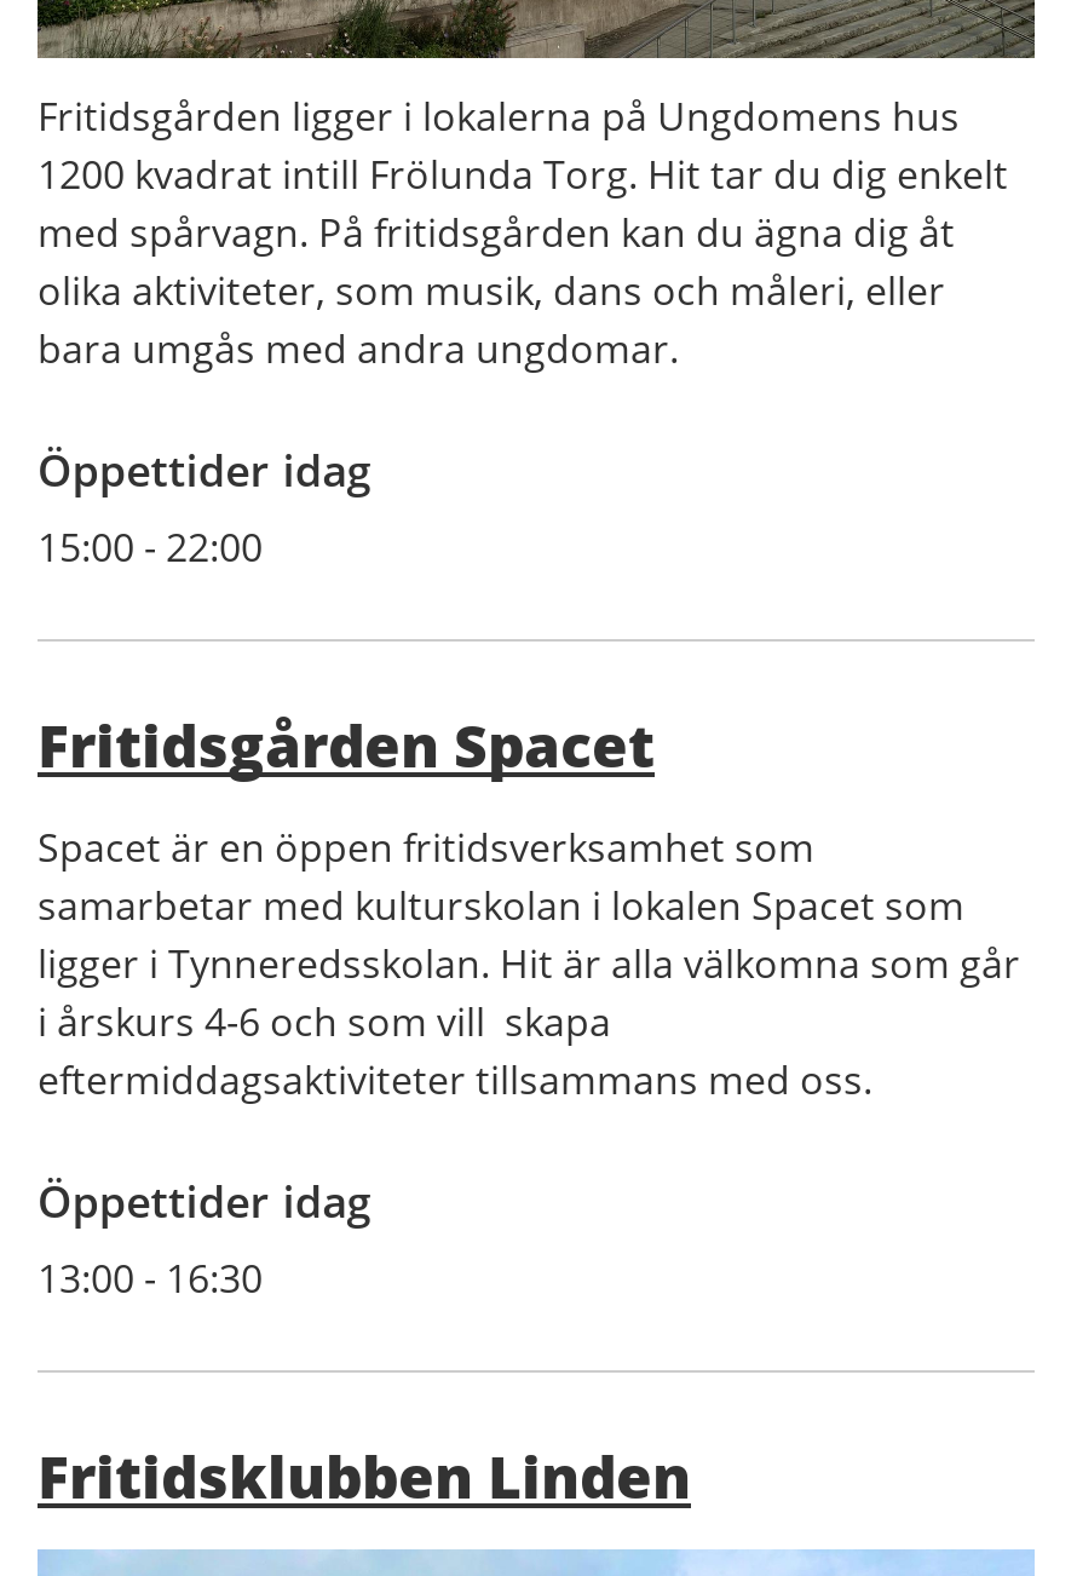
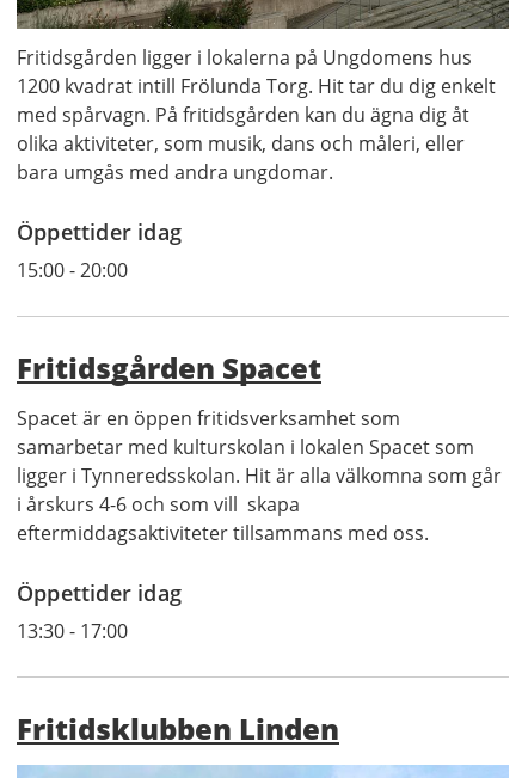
[38,521,263,574] 15:00 - 22:00 -> [17,257,128,283] 15:00 - 20:00
[38,1252,263,1306] 13:00 - 16:30 -> [17,618,128,645] 13:30 - 17:00

